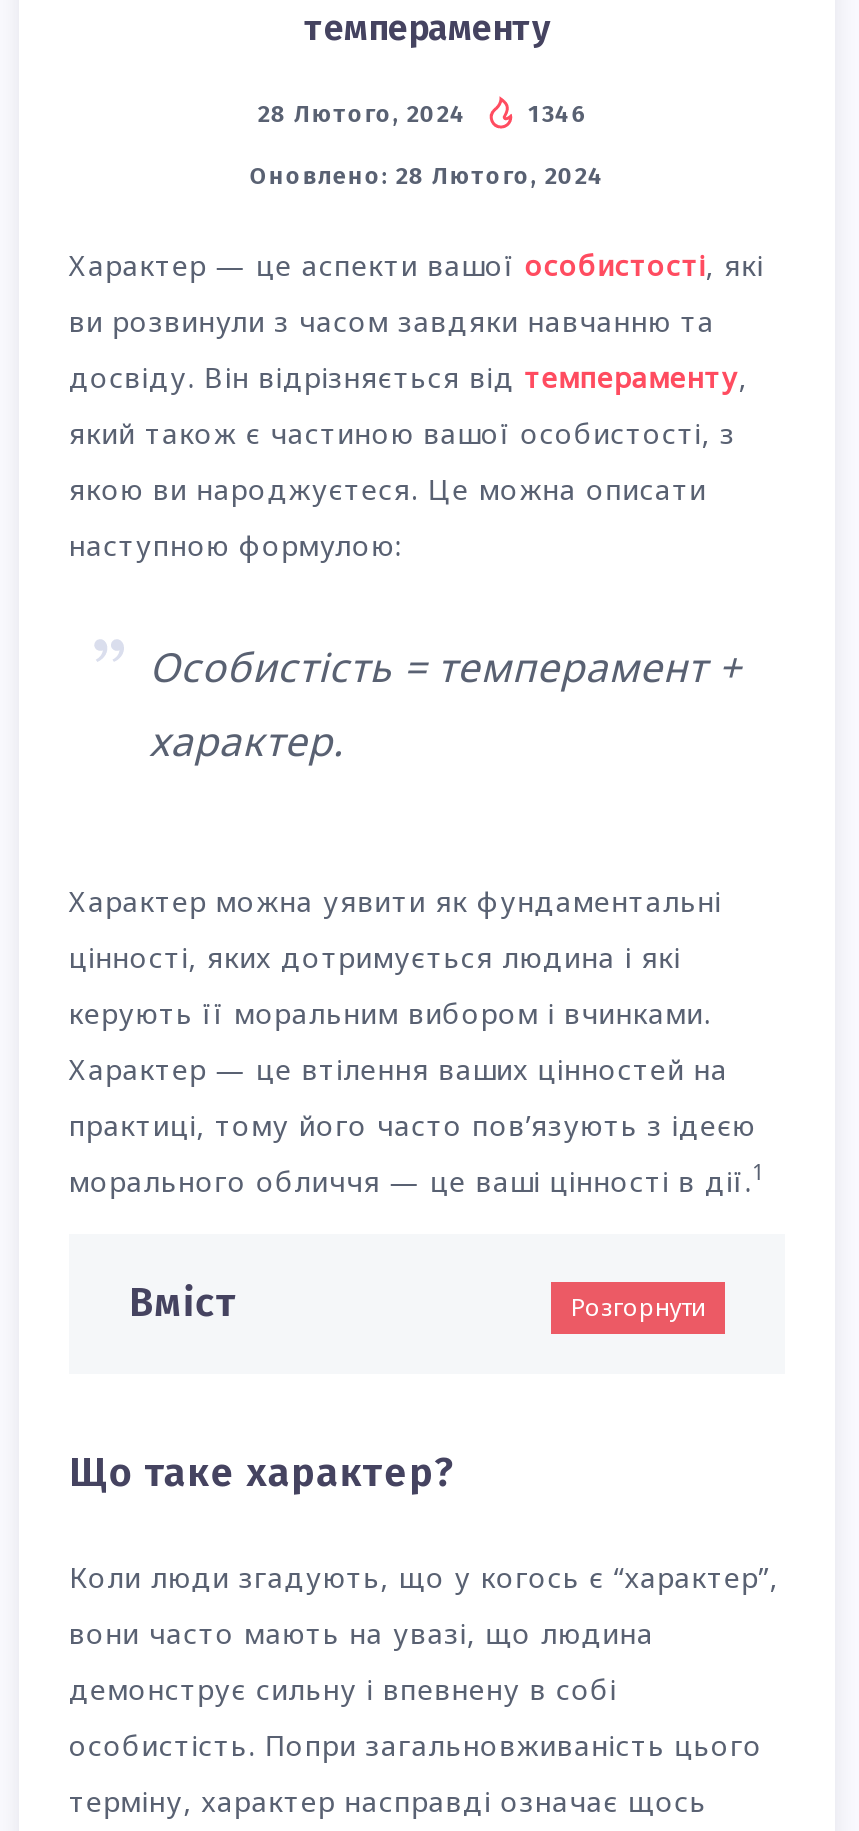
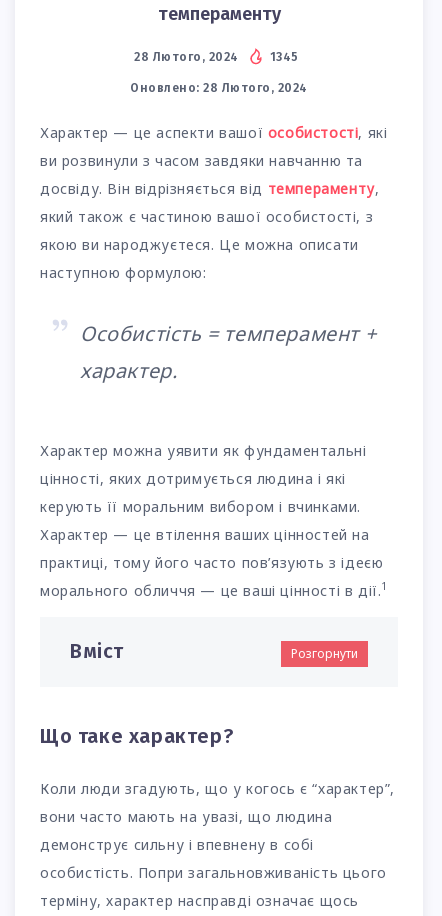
[257,99,587,127] 28 Лютого, 2024 1346 -> [134,50,299,64] 28 Лютого, 2024 1345

